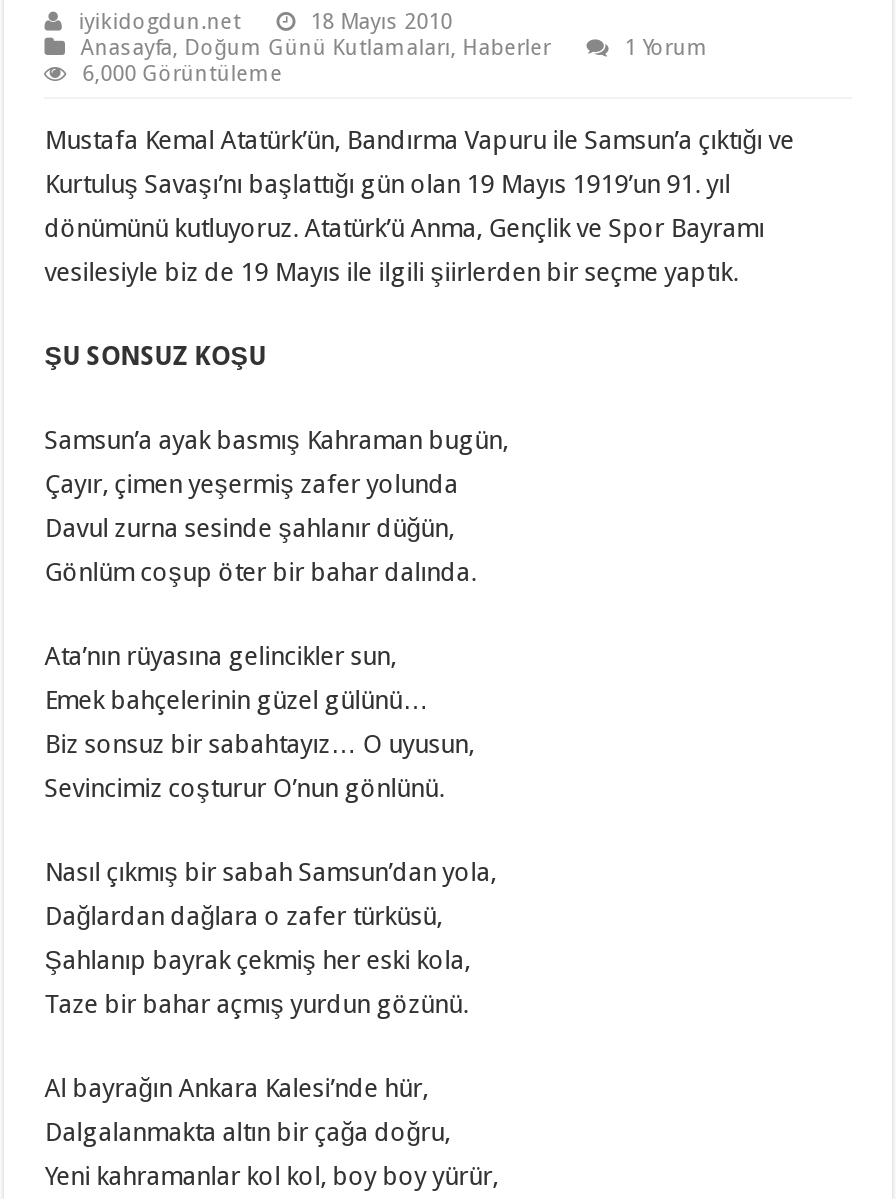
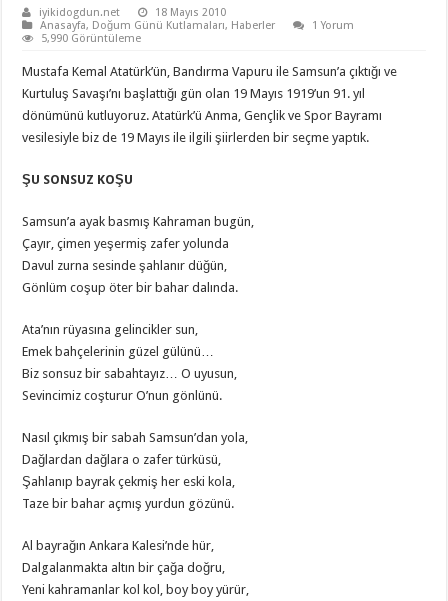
[82,61,282,87] 6,000 Görüntüleme -> [41,32,141,45] 5,990 Görüntüleme

